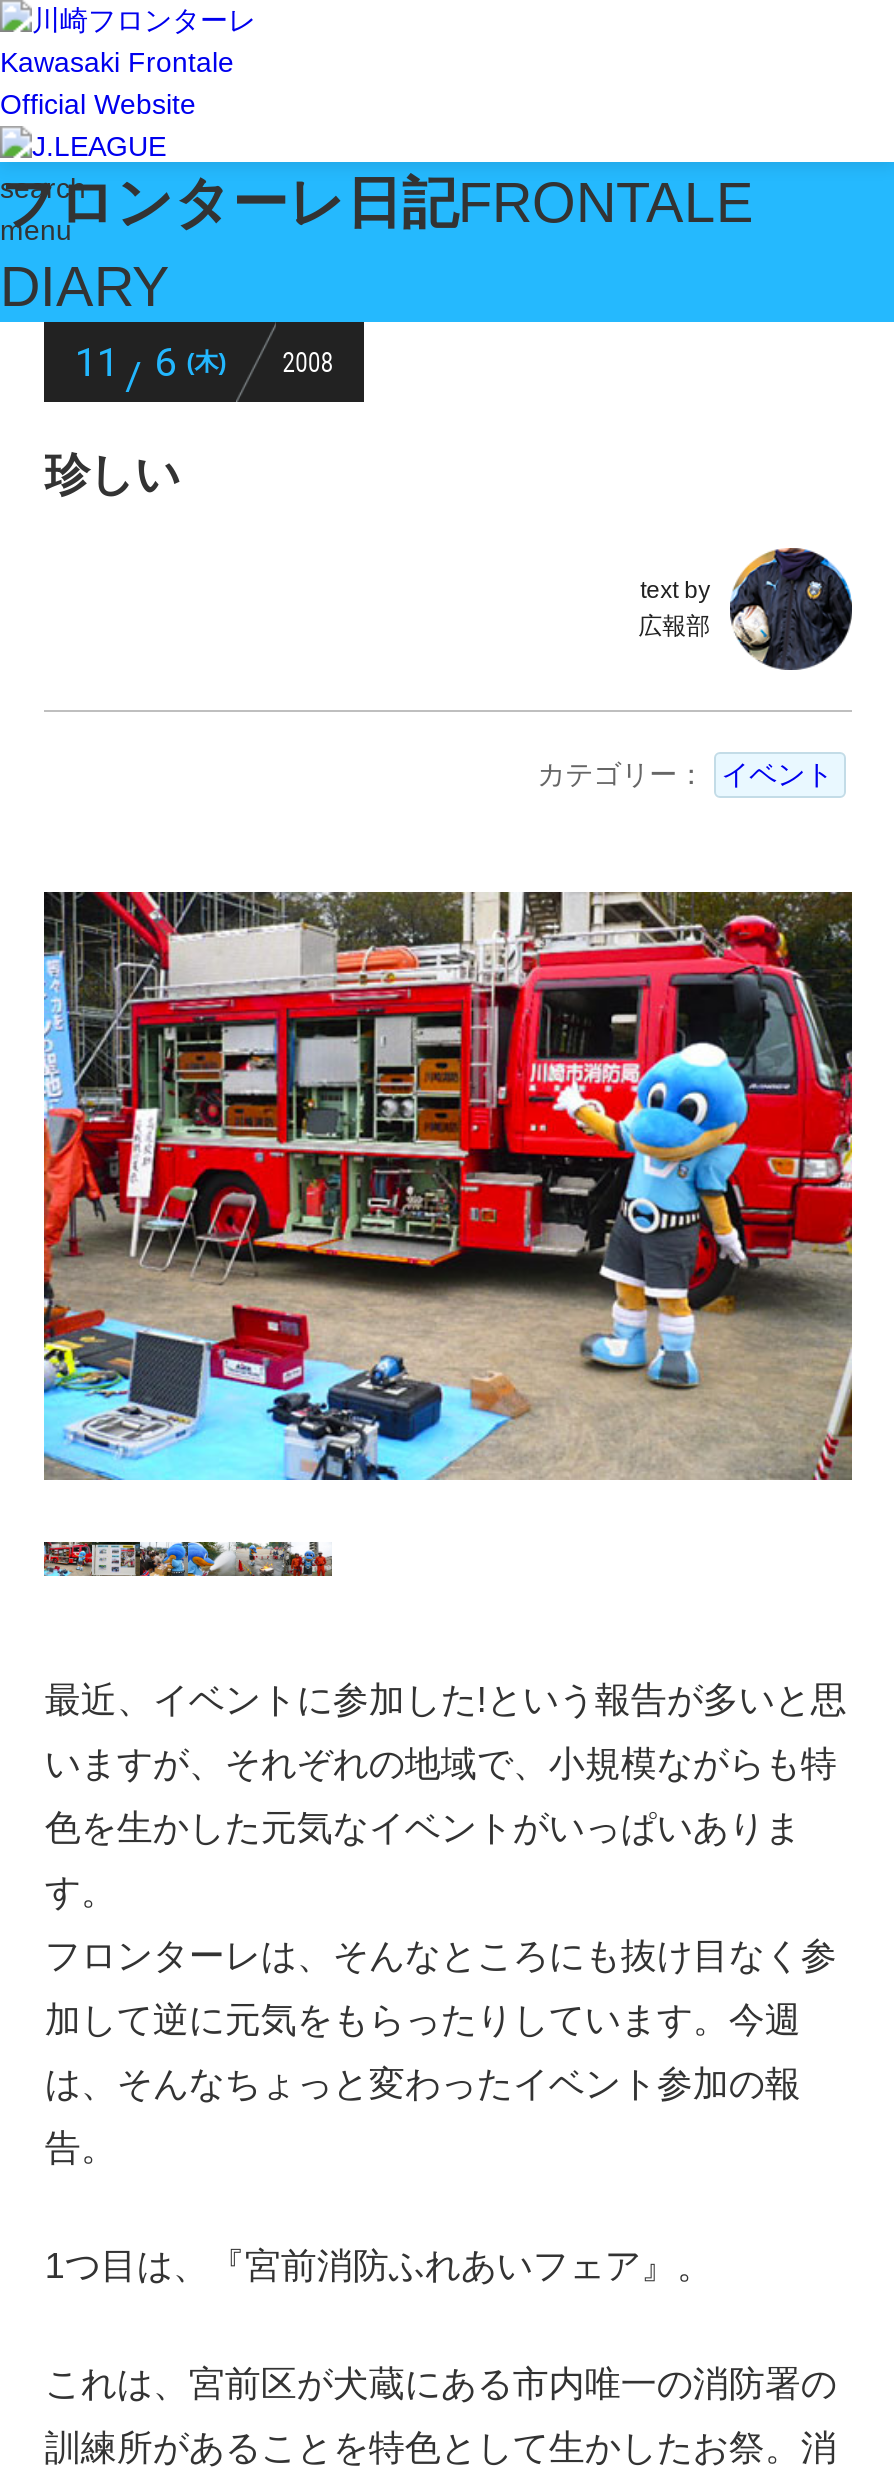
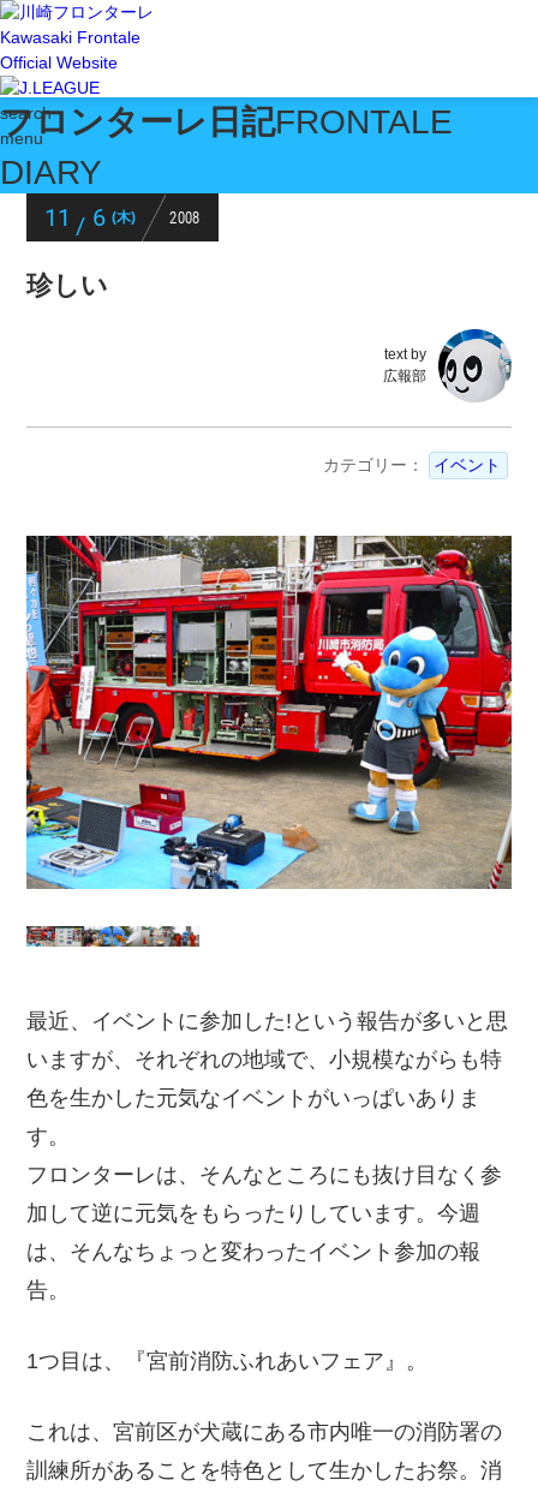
[730,546,852,670] [image] -> [438,328,512,401] [image]

